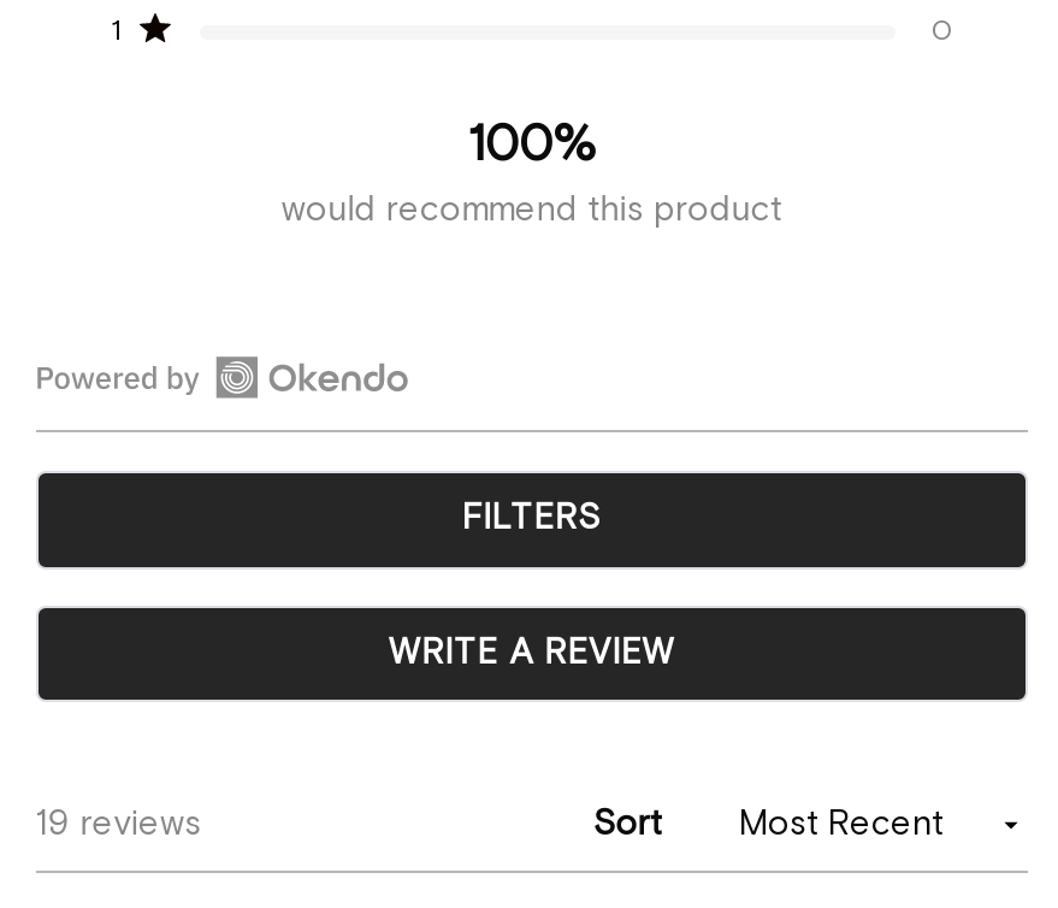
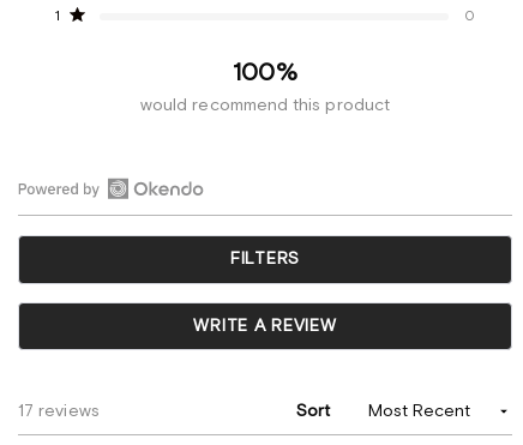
[36,807,201,841] 19 reviews -> [18,403,99,419] 17 reviews

